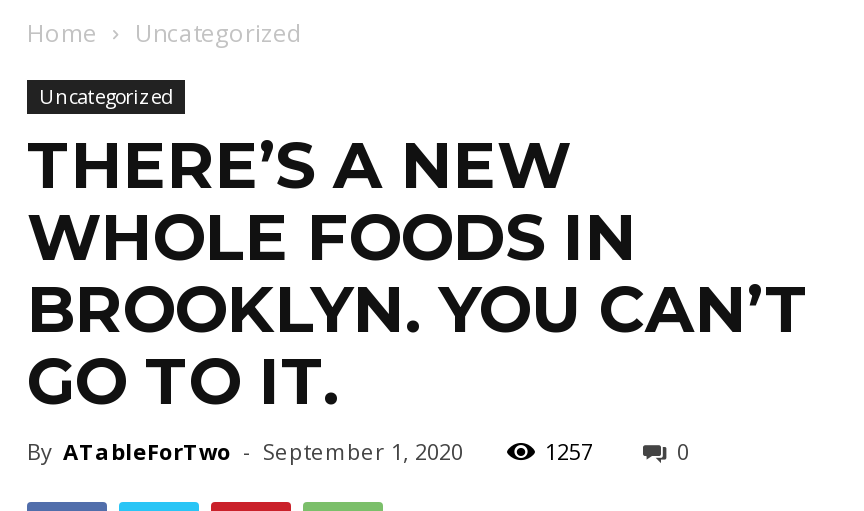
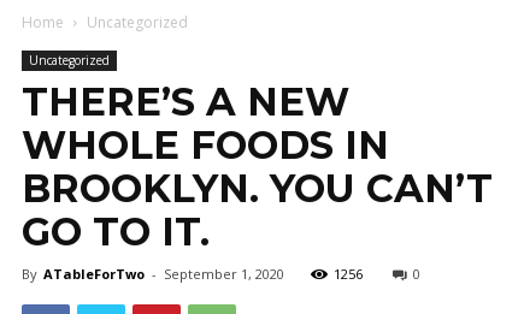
[545,436,593,466] 1257 -> [334,265,363,283] 1256

